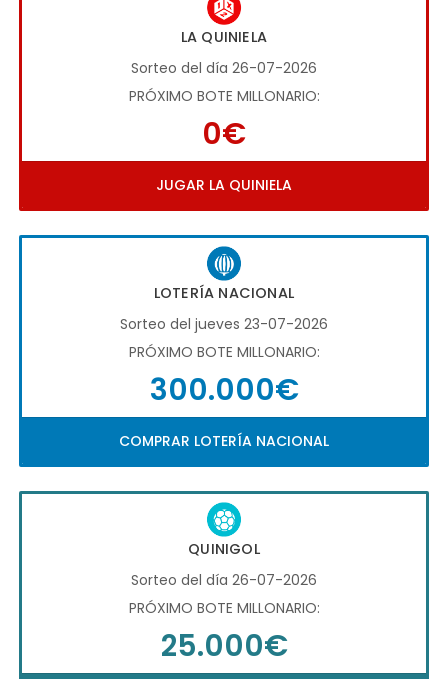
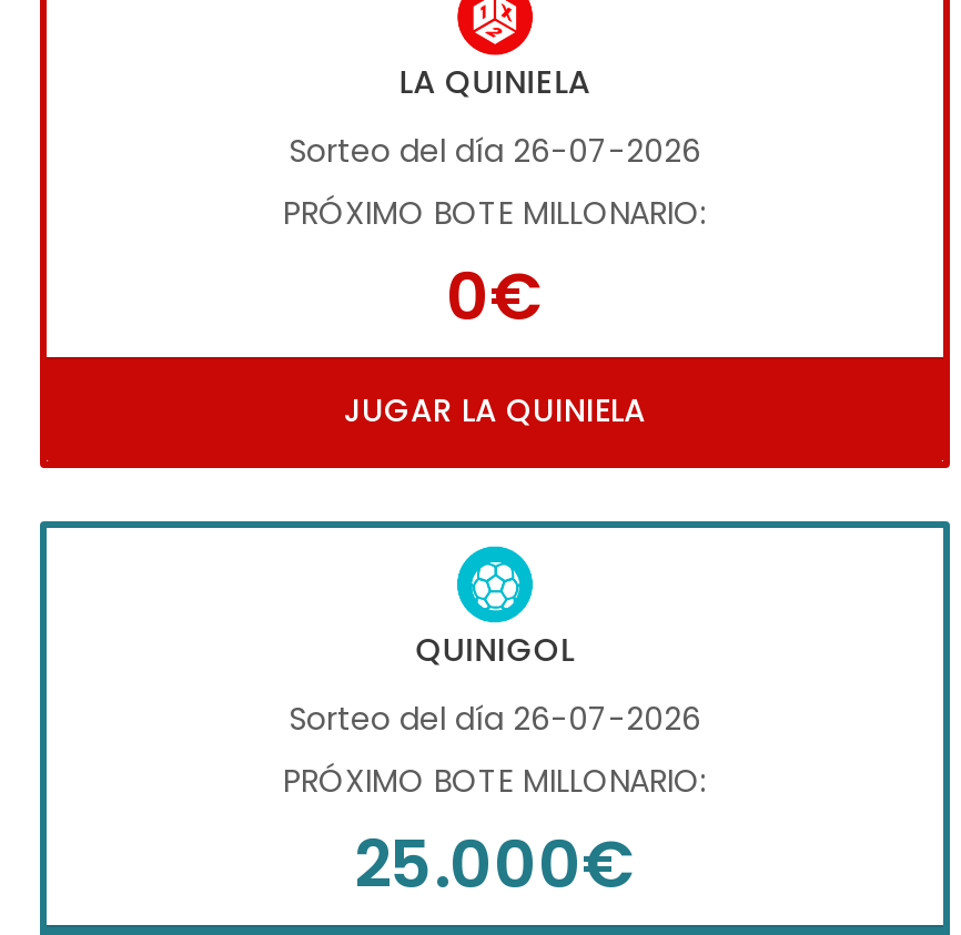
[19,235,429,468] [image] | LOTERÍA NACIONAL | Sorteo del jueves 23-07-2026 | PRÓXIMO BOTE MILLONARIO: | 300.000€ | COMPRAR LOTERÍA NACIONAL -> none

